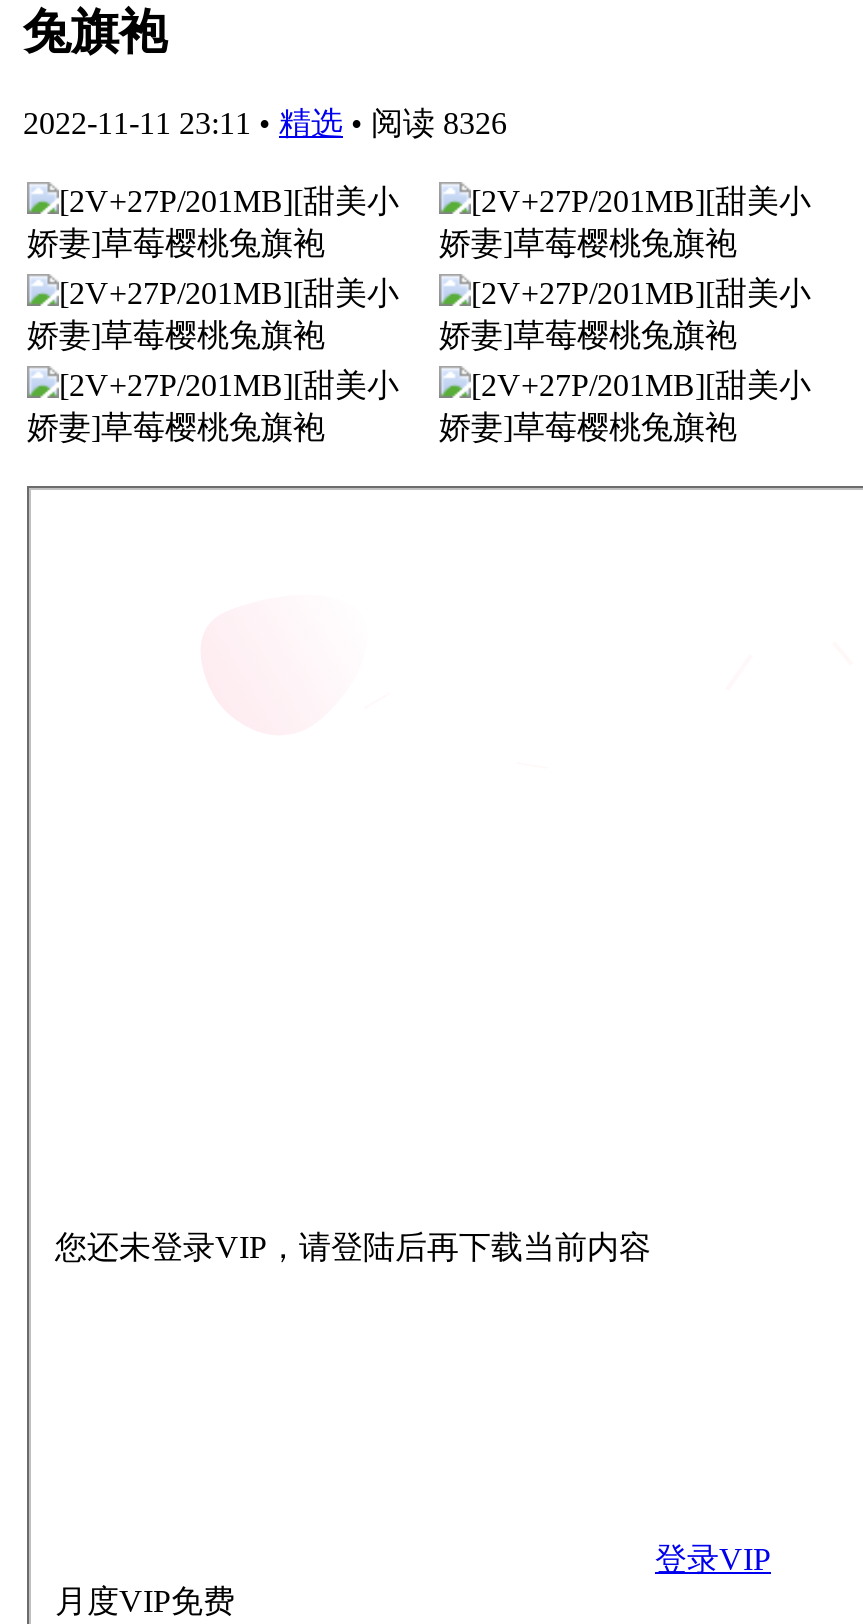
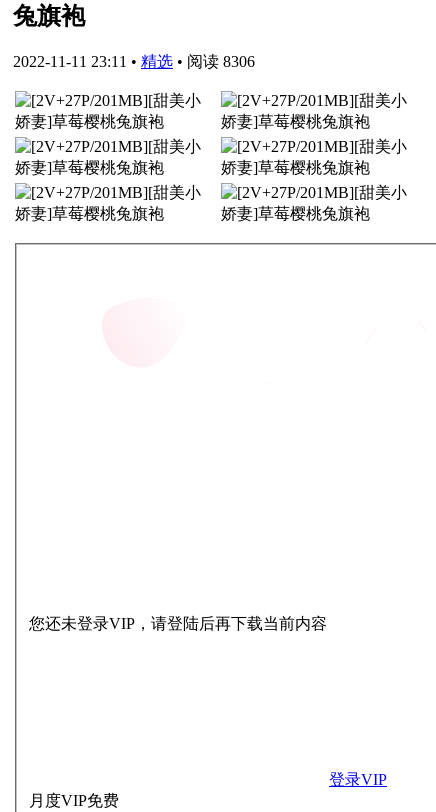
[23,106,507,140] 2022-11-11 23:11 • 精选 • 阅读 8326 -> [13,53,255,70] 2022-11-11 23:11 • 精选 • 阅读 8306

